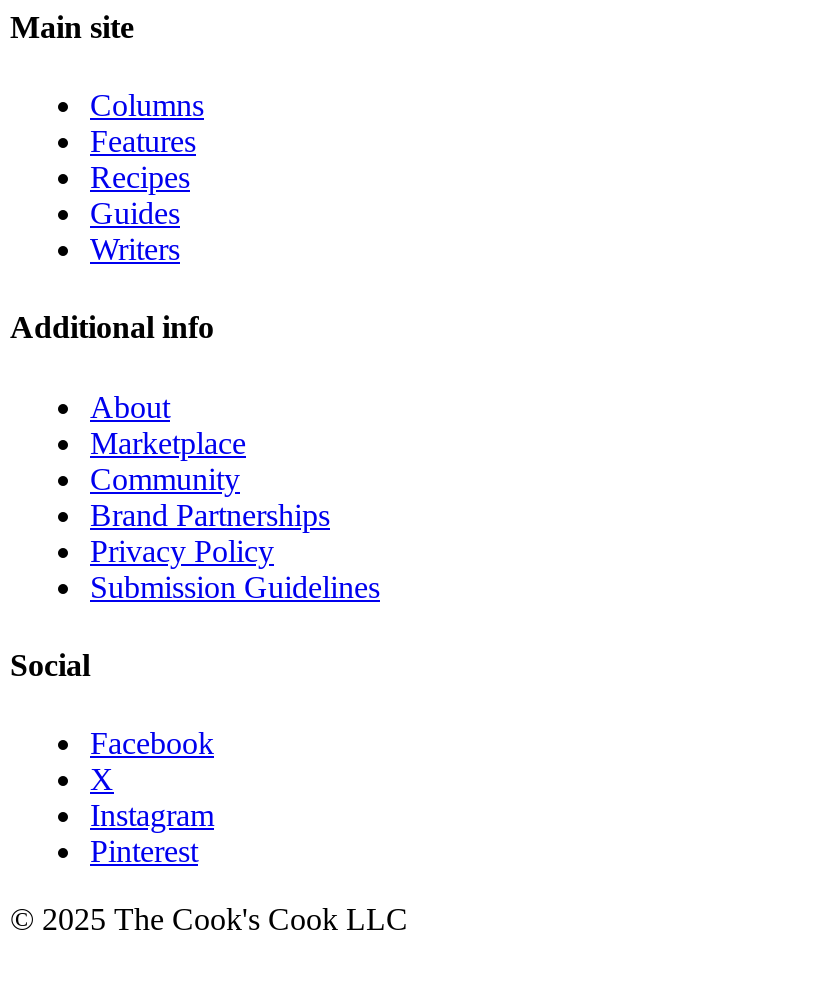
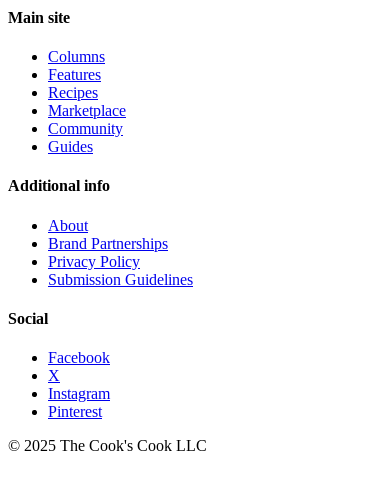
moved [10,196,214,424] -> [8,138,110,234]: Guides | Additional info | About
[90,232,180,266] Writers -> none
moved [90,426,246,496] -> [48,102,126,137]: Marketplace | Community

